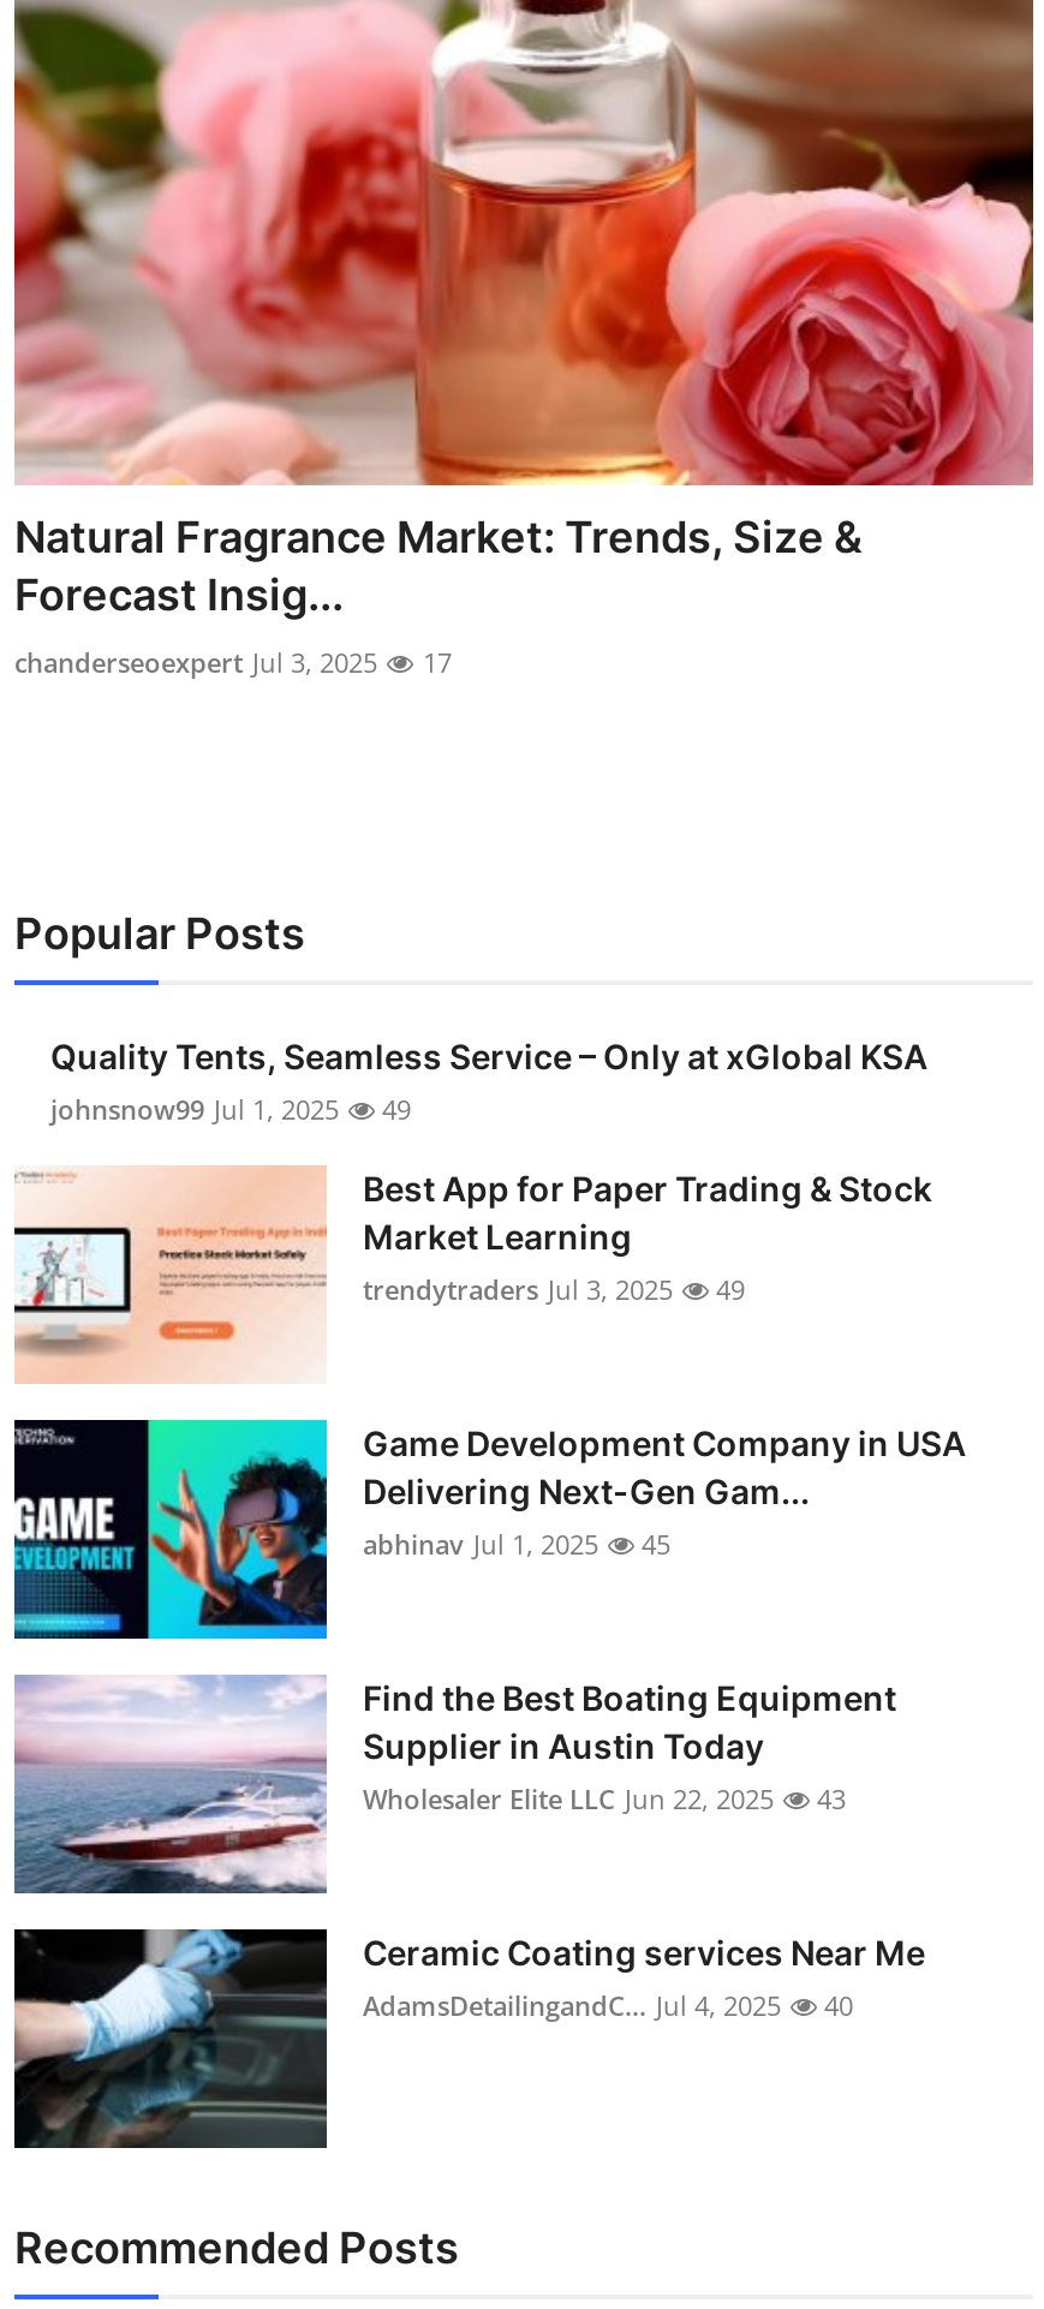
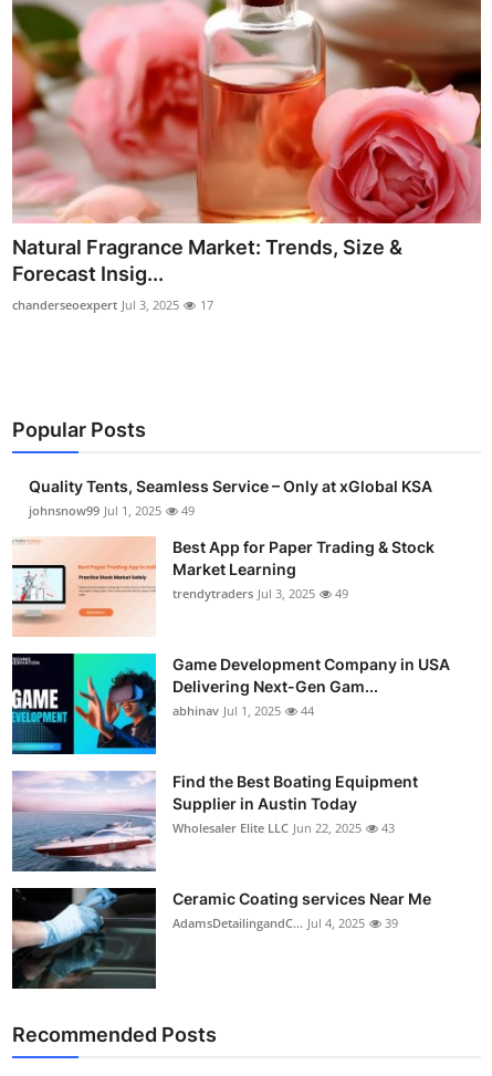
[363,1527,670,1563] abhinav Jul 1, 2025 45 -> [172,703,314,719] abhinav Jul 1, 2025 44
[363,1988,853,2024] AdamsDetailingandC... Jul 4, 2025 40 -> [172,915,398,932] AdamsDetailingandC... Jul 4, 2025 39

